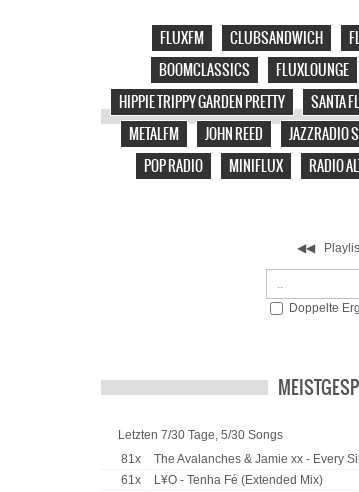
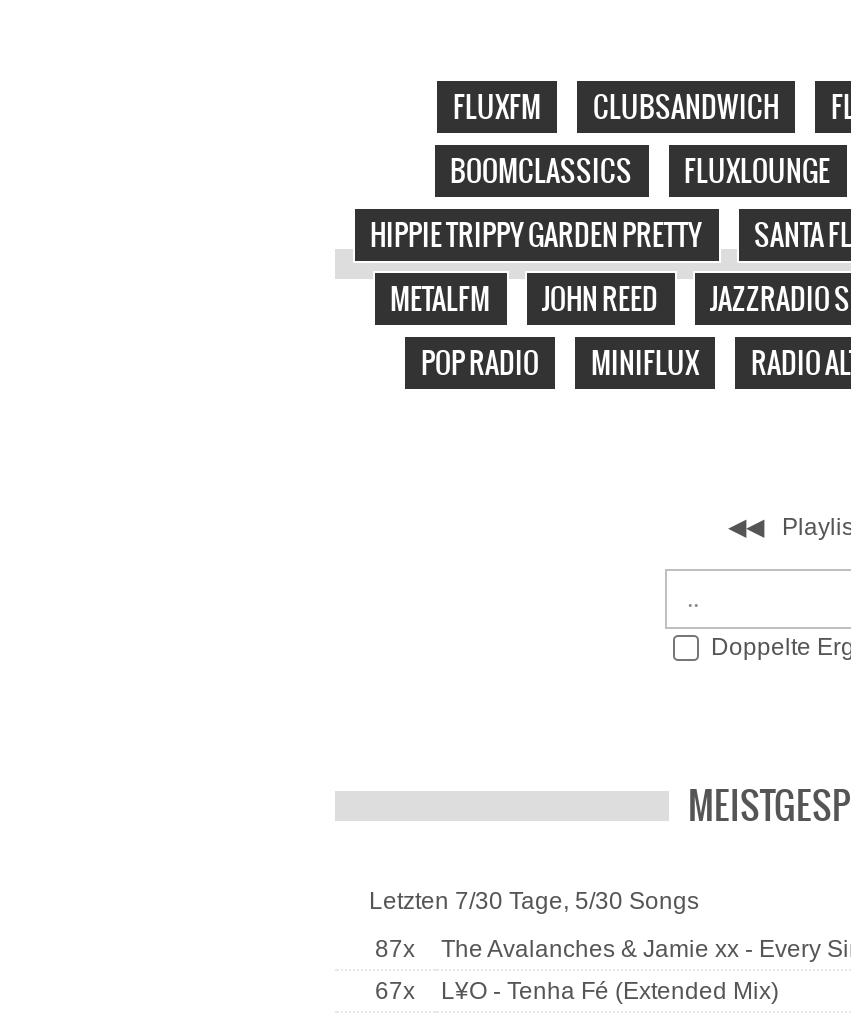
[121,452,141,466] 81x -> [375,935,415,963] 87x
[121,473,323,487] 61x L¥O - Tenha Fé (Extended Mix) -> [375,977,779,1005] 67x L¥O - Tenha Fé (Extended Mix)

